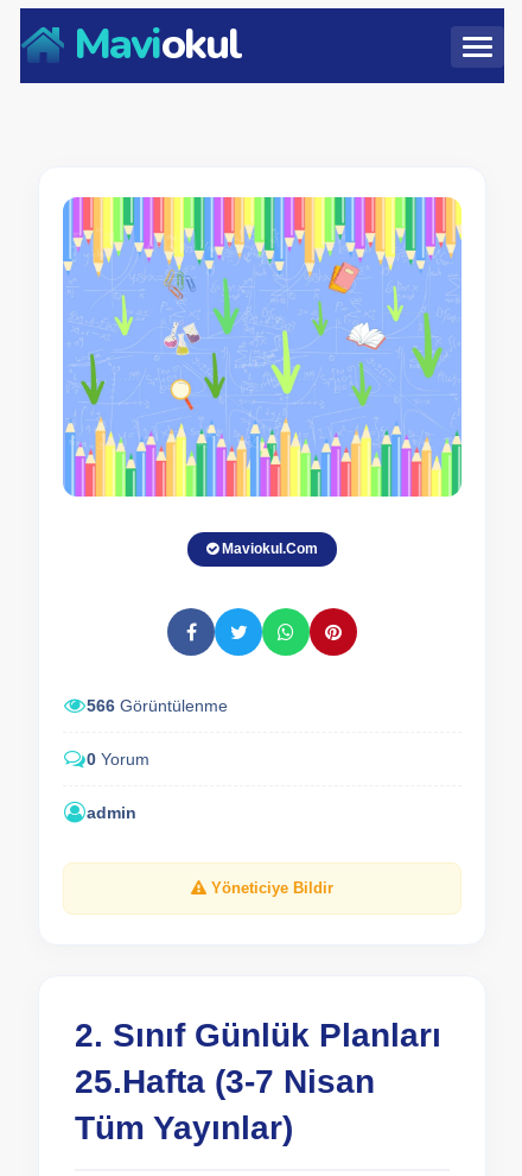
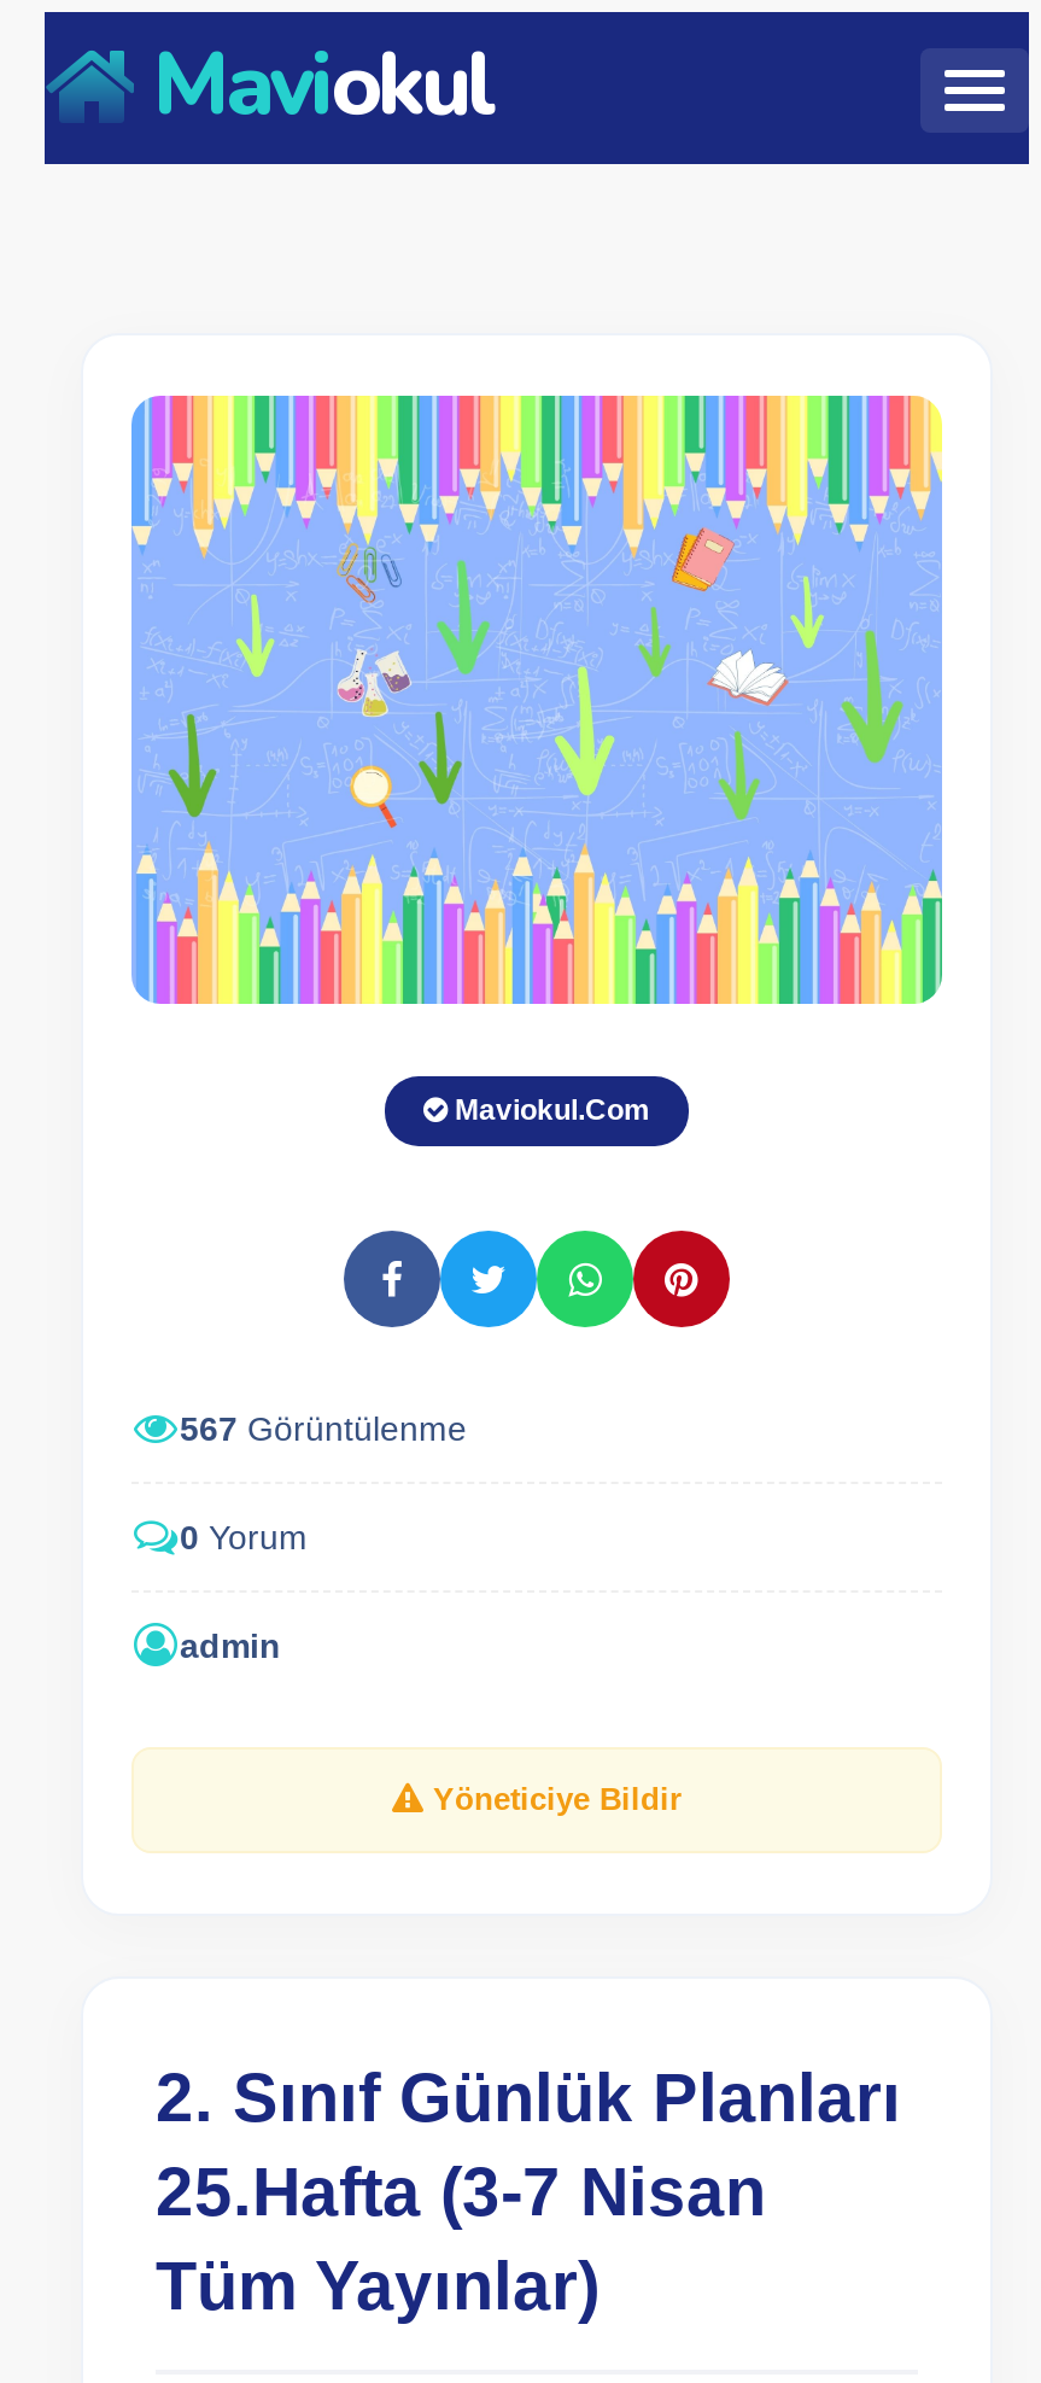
[87,696,228,715] 566 Görüntülenme -> [180,1409,467,1448] 567 Görüntülenme

